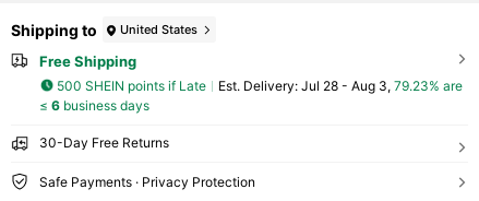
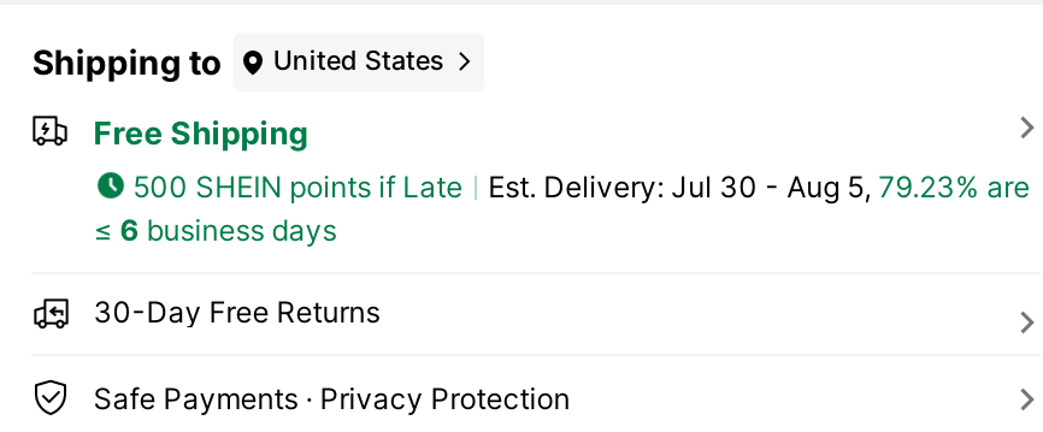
[218,77,462,94] Est. Delivery: Jul 28 - Aug 3, 79.23% are -> [488,168,1030,204] Est. Delivery: Jul 30 - Aug 5, 79.23% are

